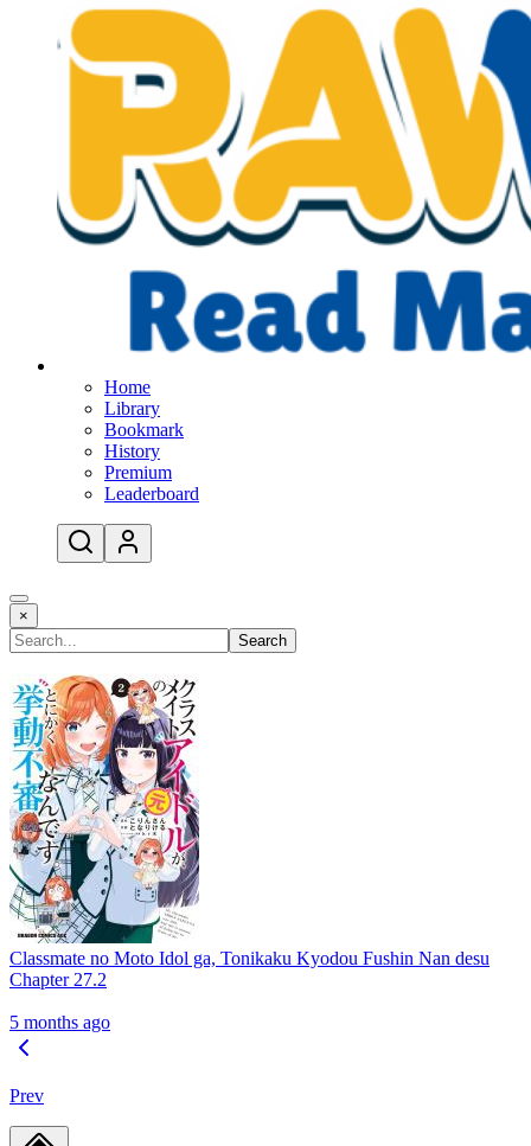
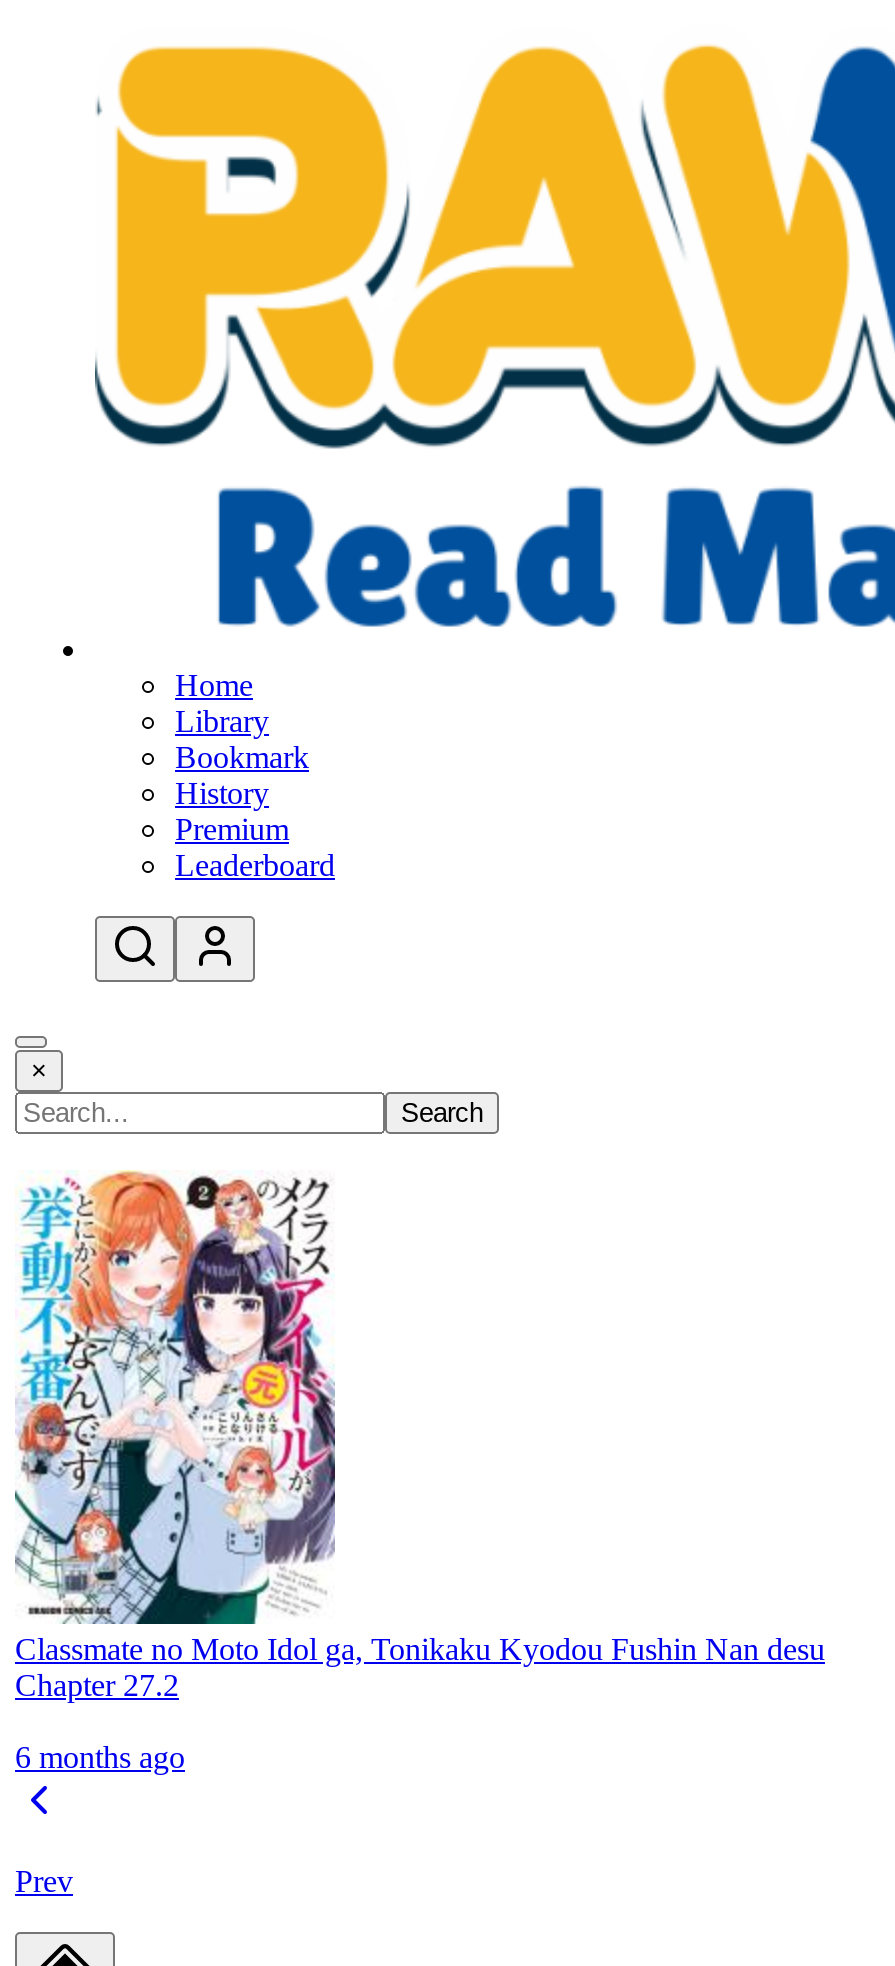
[9,1012,110,1032] 5 months ago -> [15,1740,185,1774] 6 months ago

